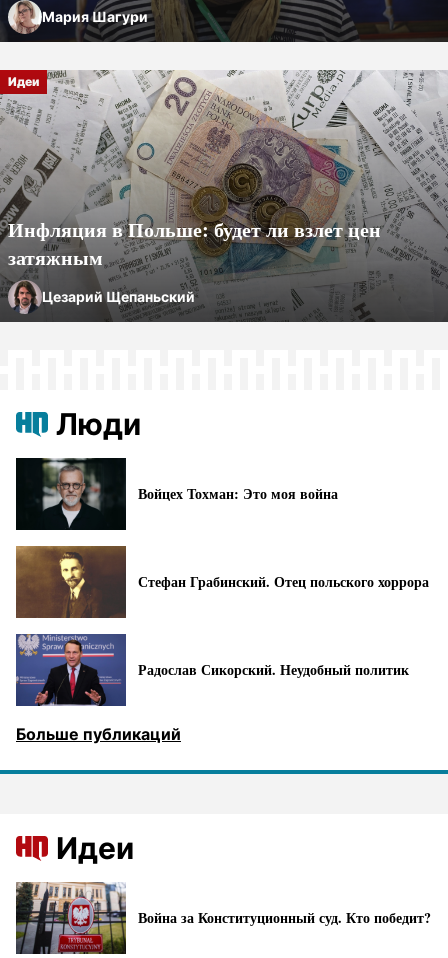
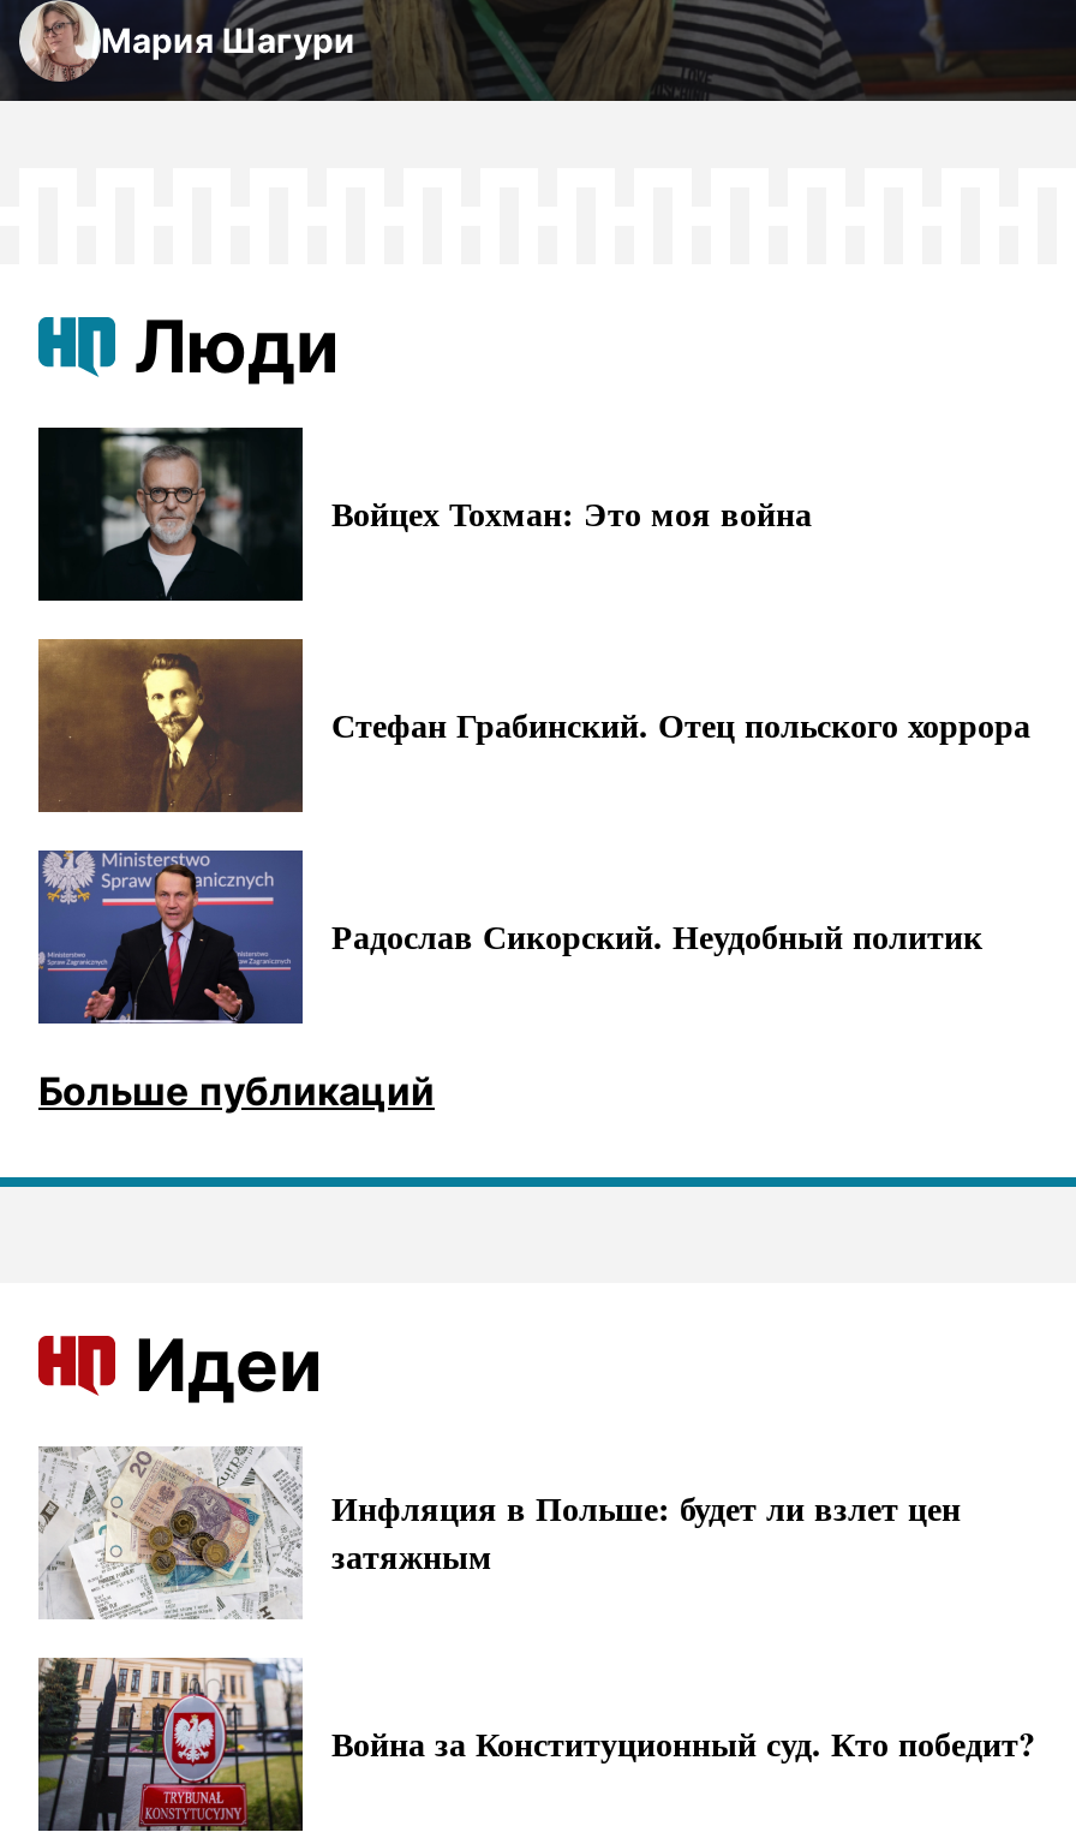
[3,69,445,322] [image] | Идеи -> none
moved [8,215,381,272] -> [331,1482,961,1581]: Инфляция в Польше: будет ли взлет цен | затяжным
[42,288,195,305] Цезарий Щепаньский -> none
moved [16,406,429,866] -> [38,303,1030,1408]: [image] | Люди | Войцех Тохман: Это моя война | Стефан Грабинский. Отец польского хоррора | Радослав Сикорский. Неудобный политик | Больше публикаций | Идеи
none -> [38,1449,300,1619] [image]

